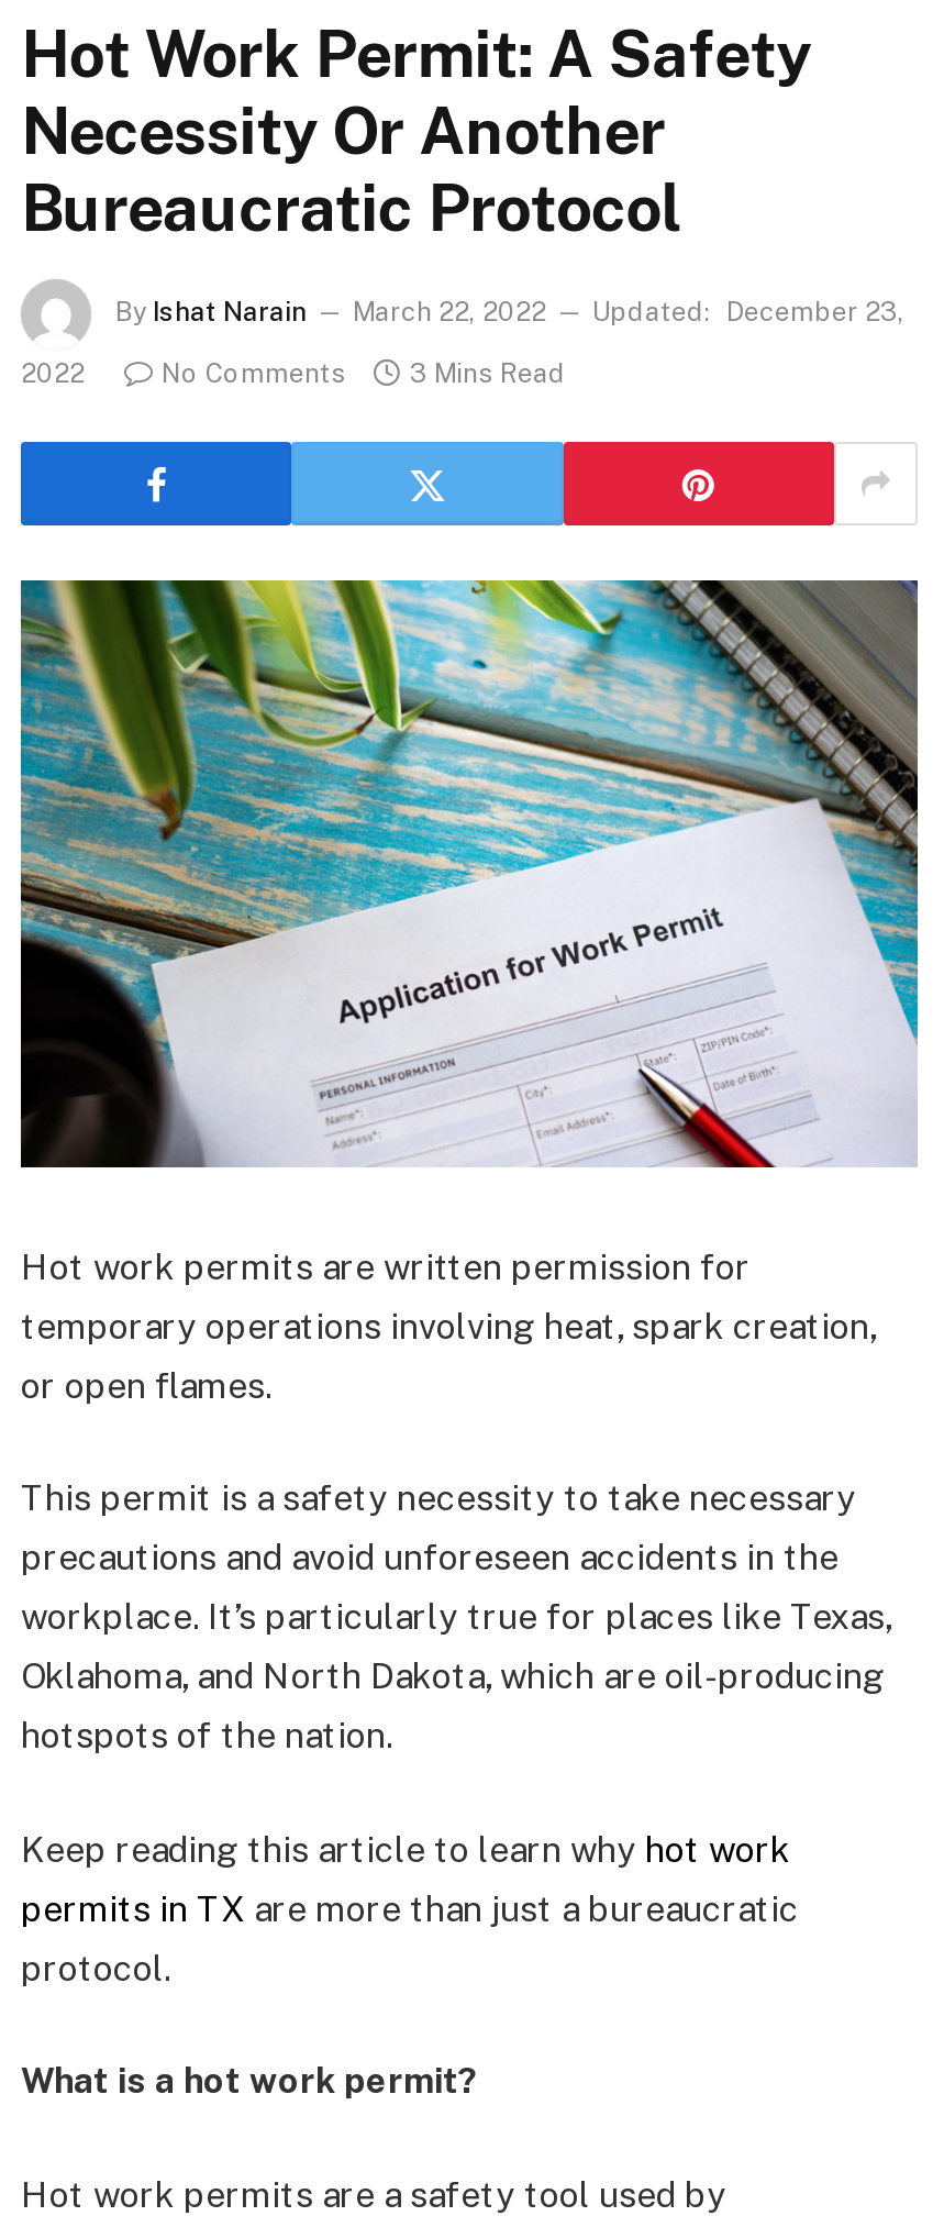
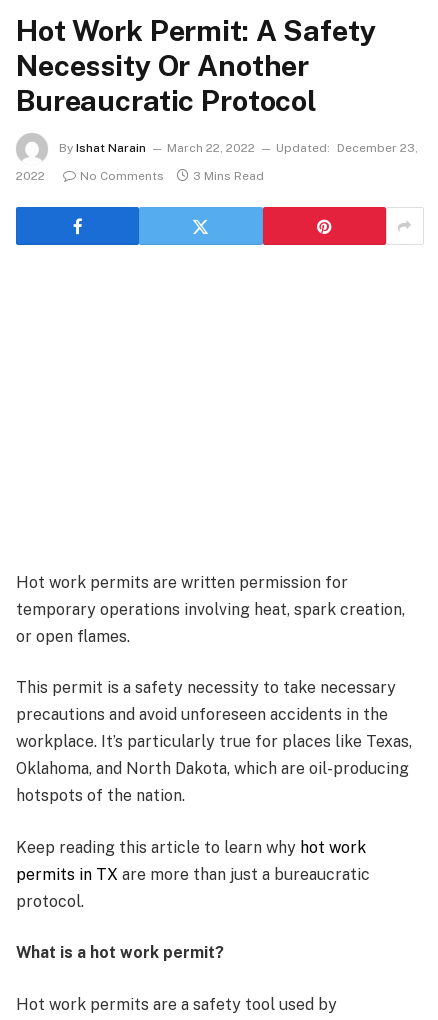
[19,578,920,1170] [image] -> none

